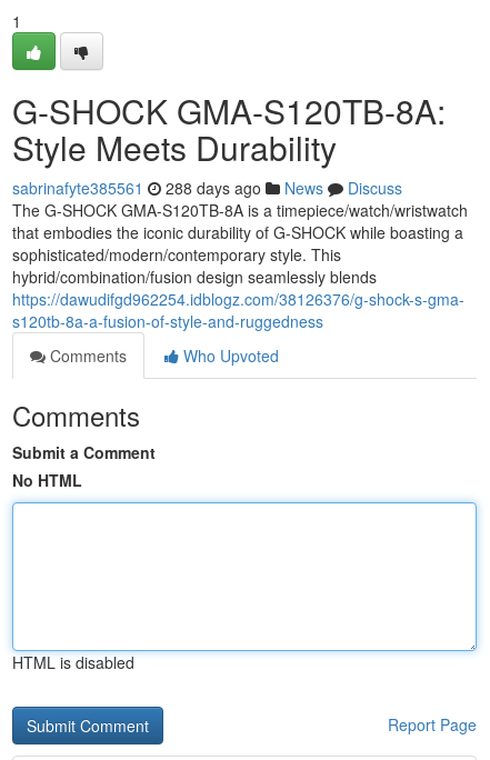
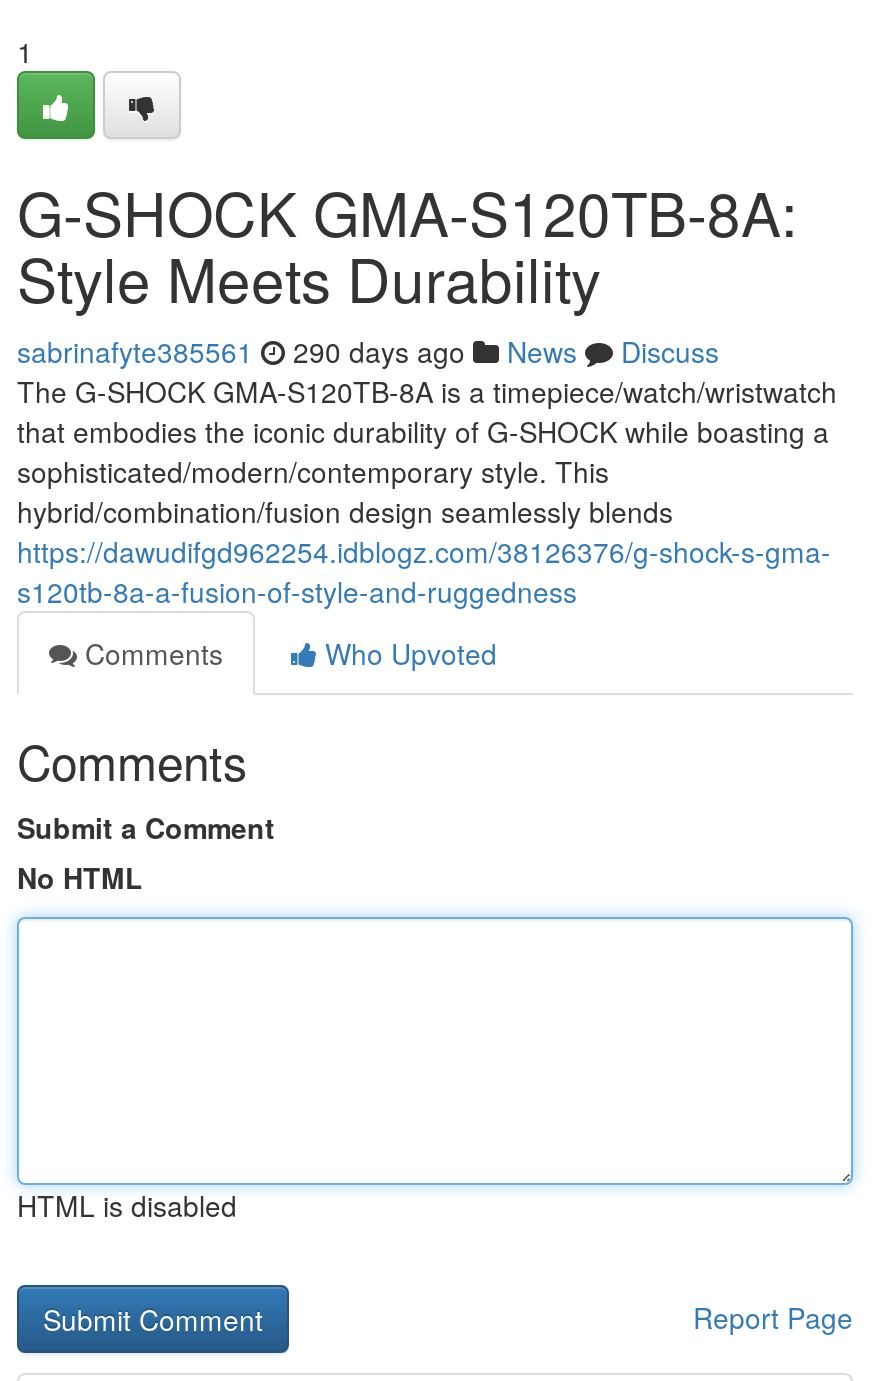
[12,177,402,199] sabrinafyte385561 288 days ago News Discuss -> [17,331,719,371] sabrinafyte385561 290 days ago News Discuss

